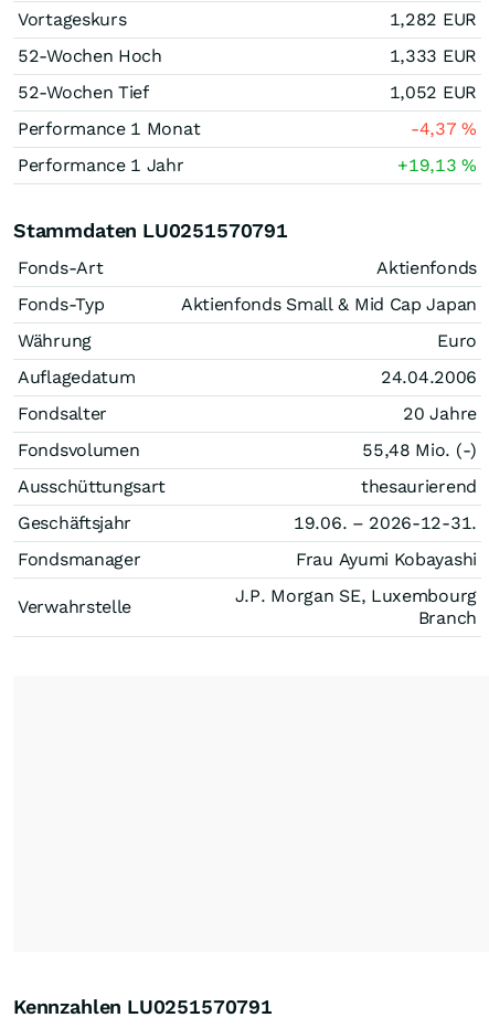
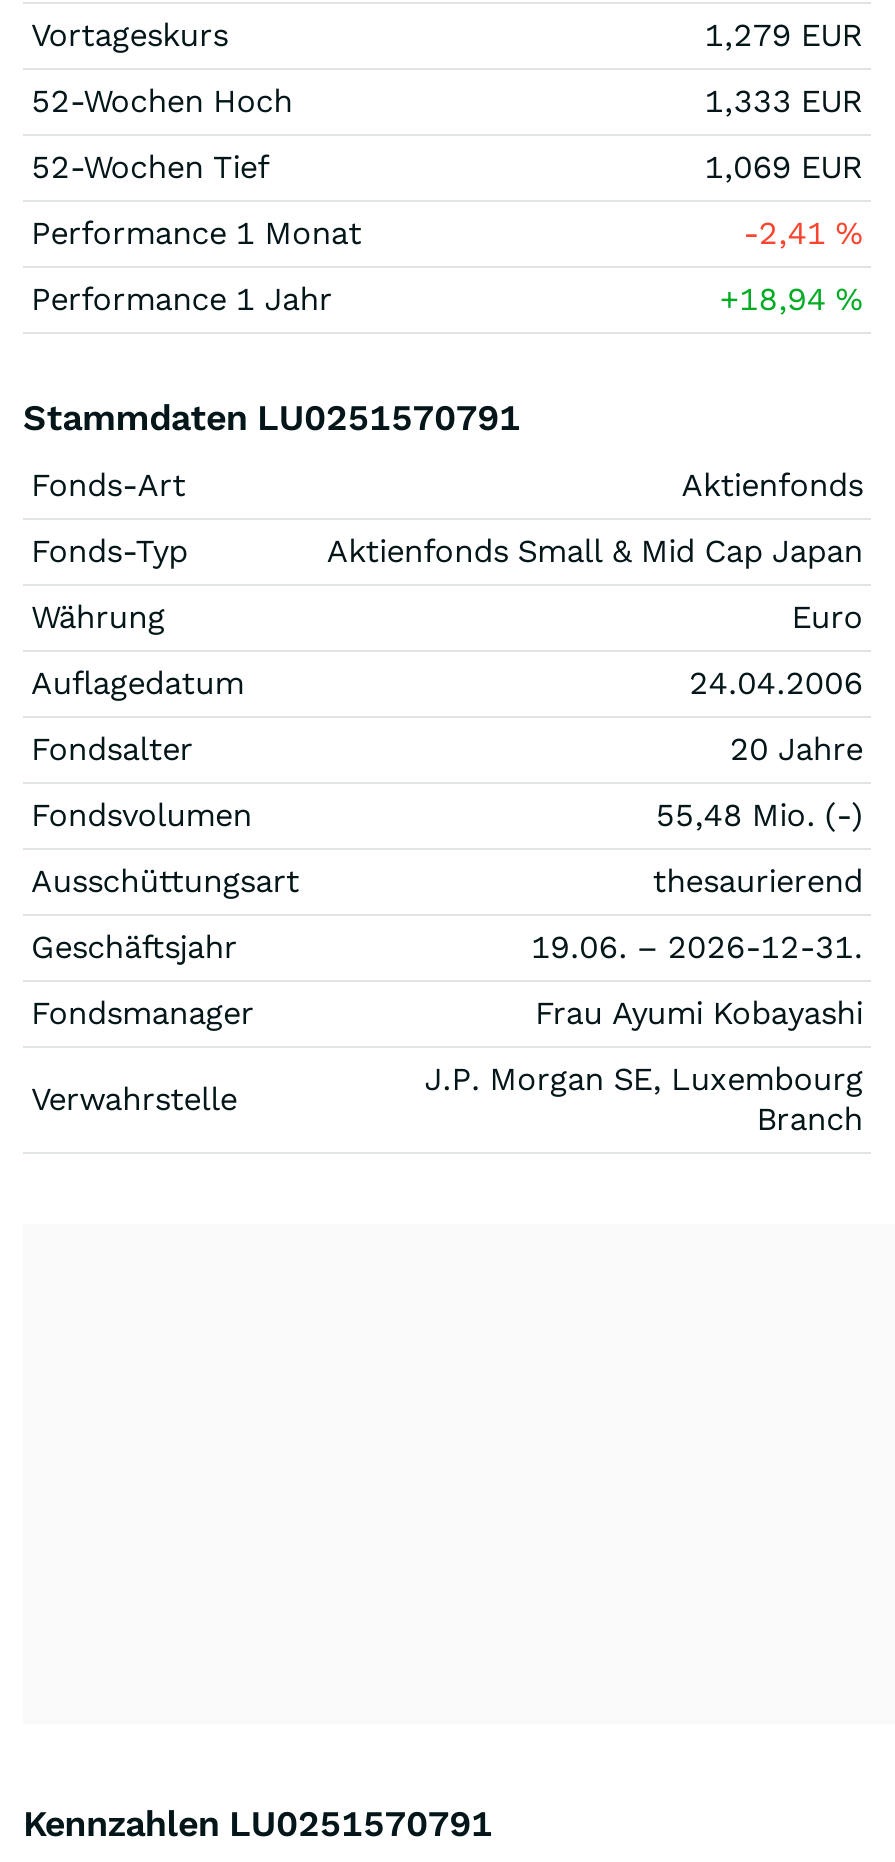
[389,9,477,30] 1,282 EUR -> [704,16,863,54] 1,279 EUR
[389,82,477,103] 1,052 EUR -> [704,148,863,186] 1,069 EUR
[411,118,477,139] -4,37% -> [743,214,863,252] -2,41%
[398,155,477,176] +19,13% -> [720,280,863,318] +18,94%

